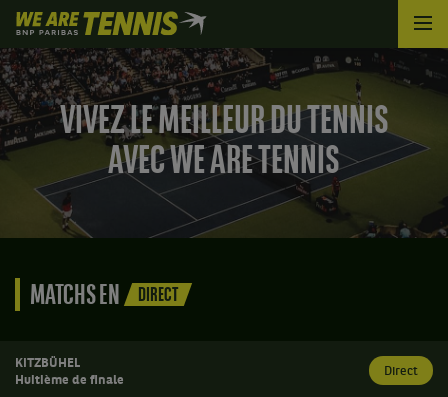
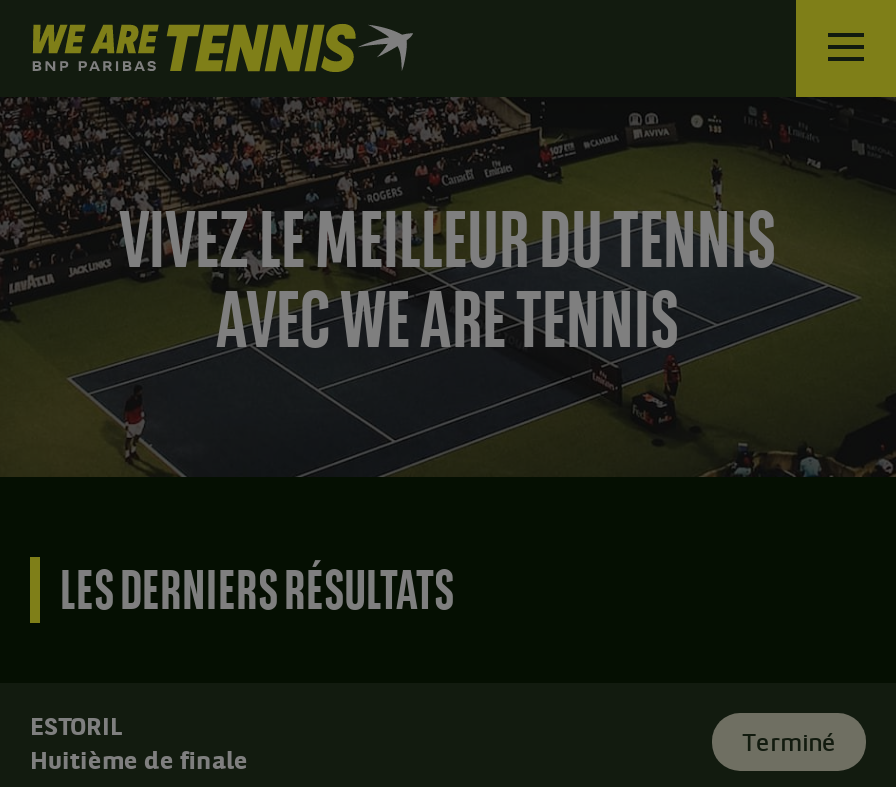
[30,283,178,311] MATCHS EN | DIRECT -> [60,567,454,623] LES DERNIERS RÉSULTATS
[15,358,80,370] KITZBÜHEL -> [30,717,122,741] ESTORIL
[384,366,418,378] Direct -> [742,733,836,757] Terminé

